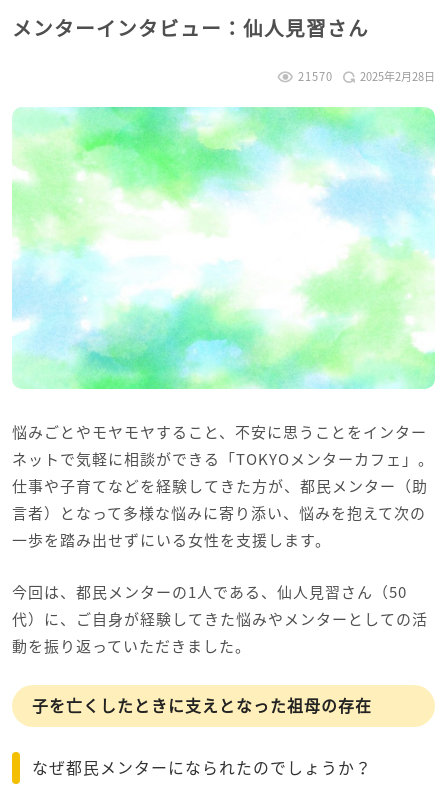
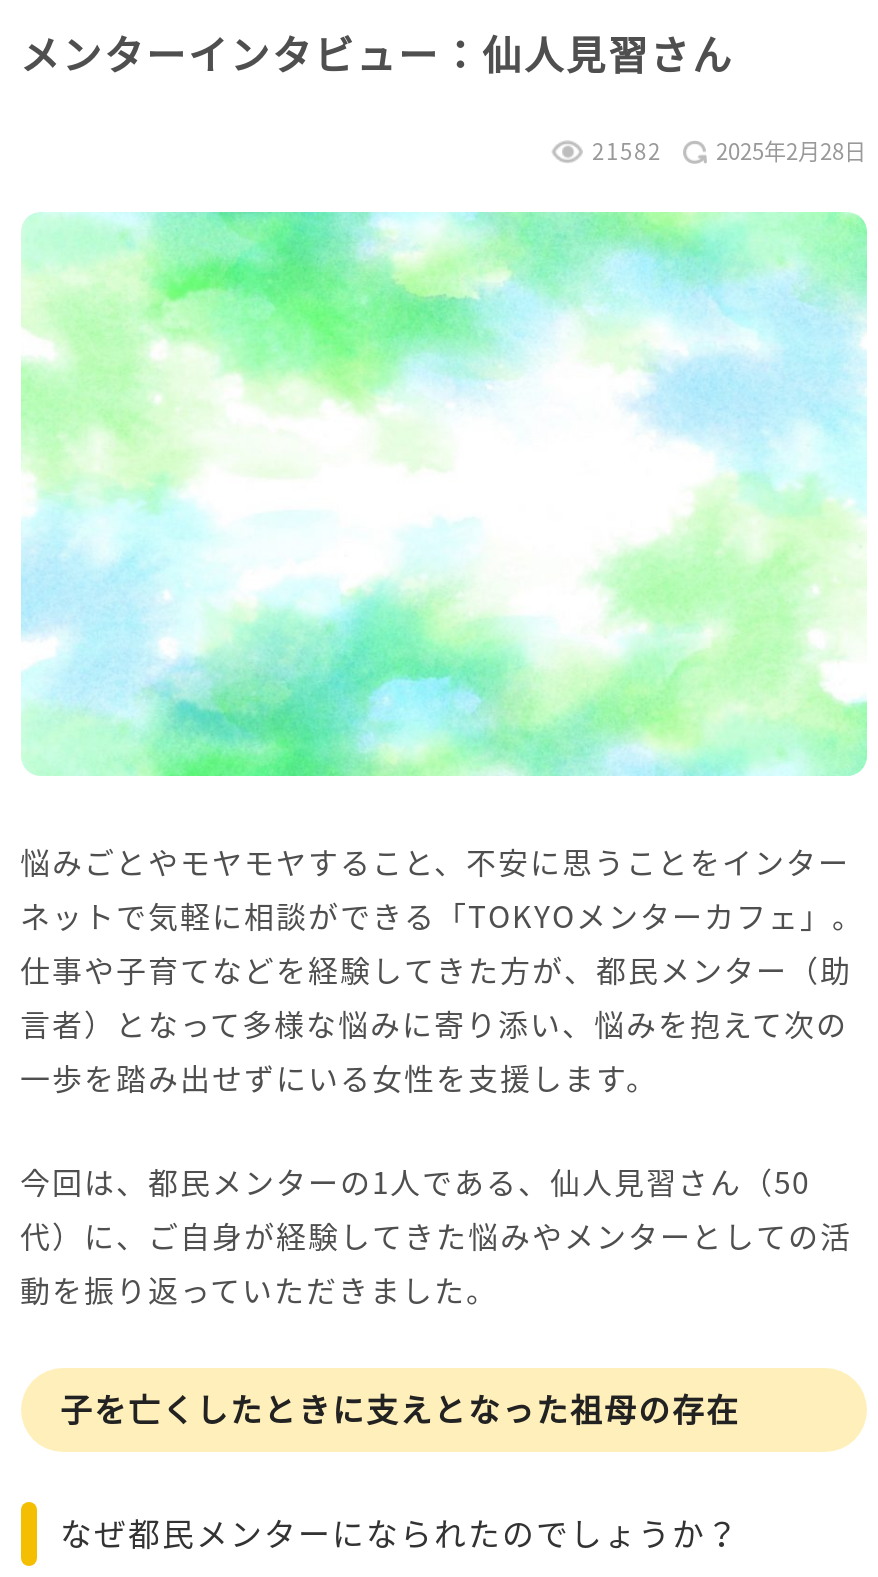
[297,68,434,85] 21570 2025年2月28日 -> [592,134,866,168] 21582 2025年2月28日

